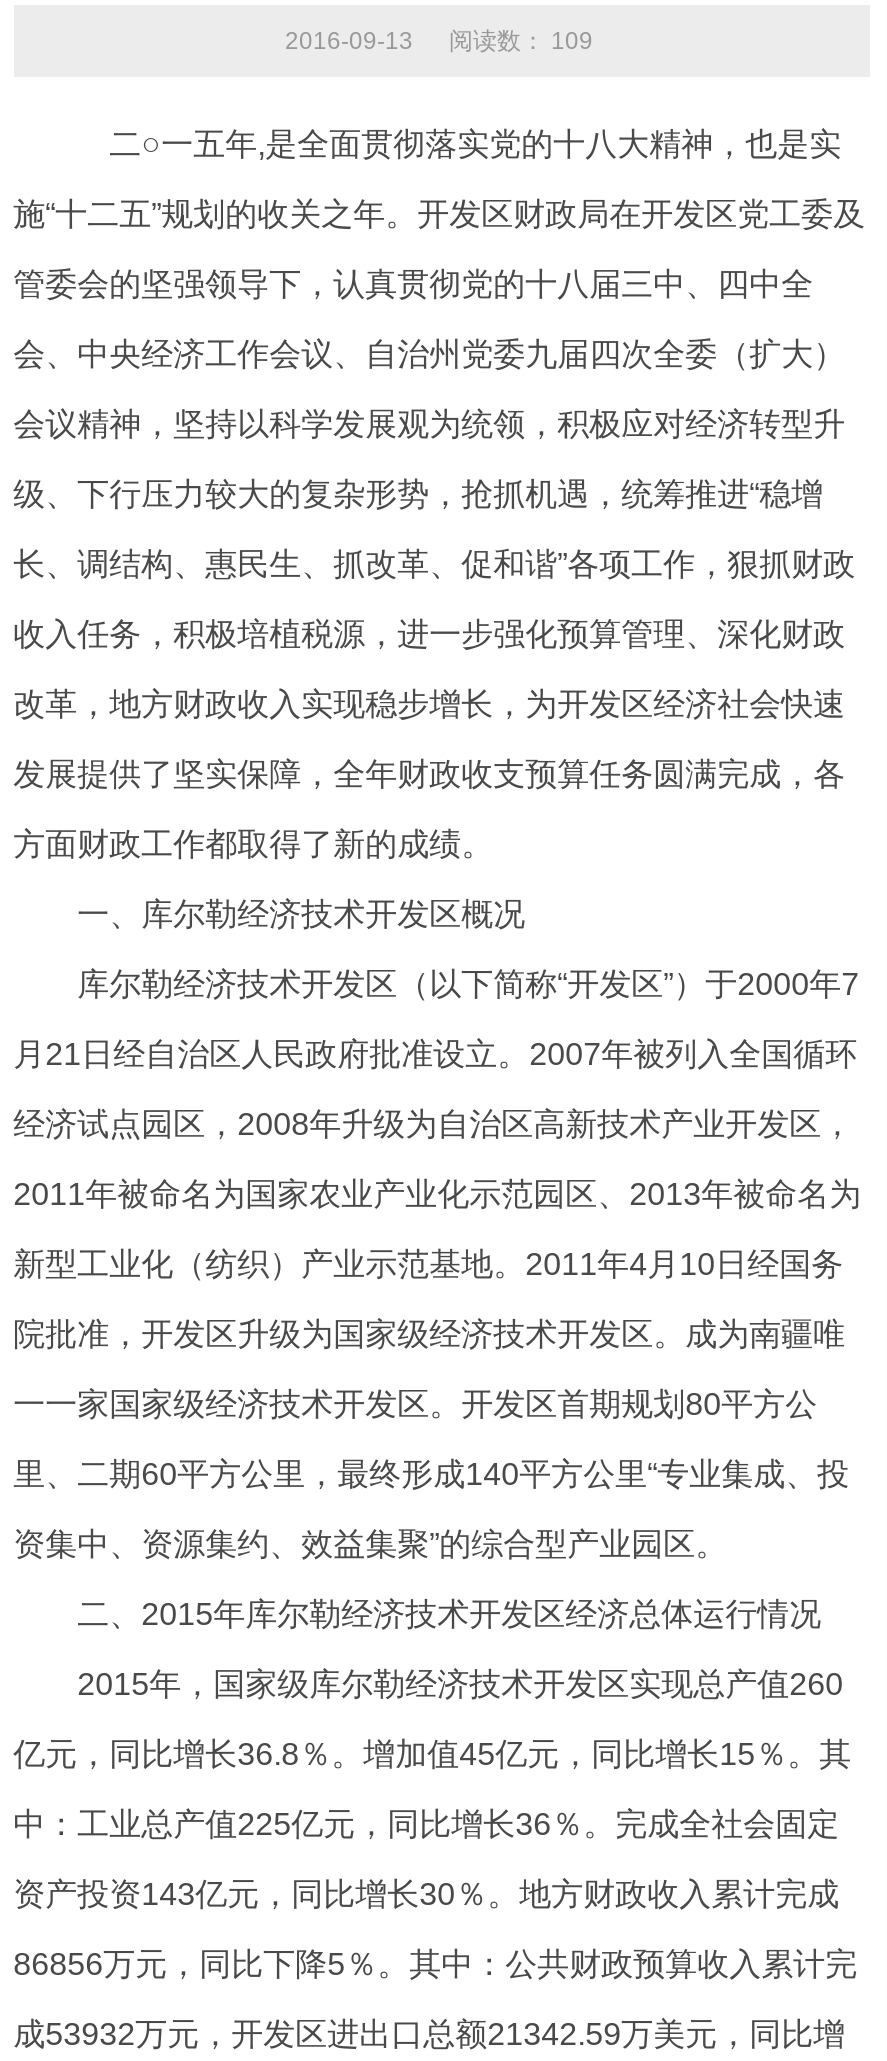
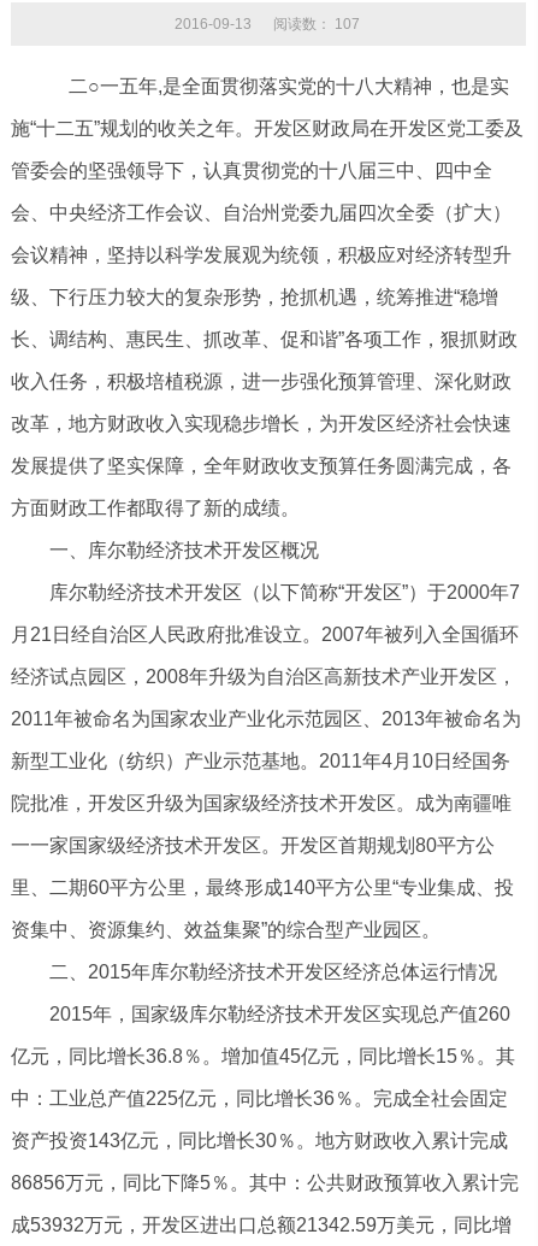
[279,28,593,56] 2016-09-13 阅读数：109 -> [170,16,359,33] 2016-09-13 阅读数：107

